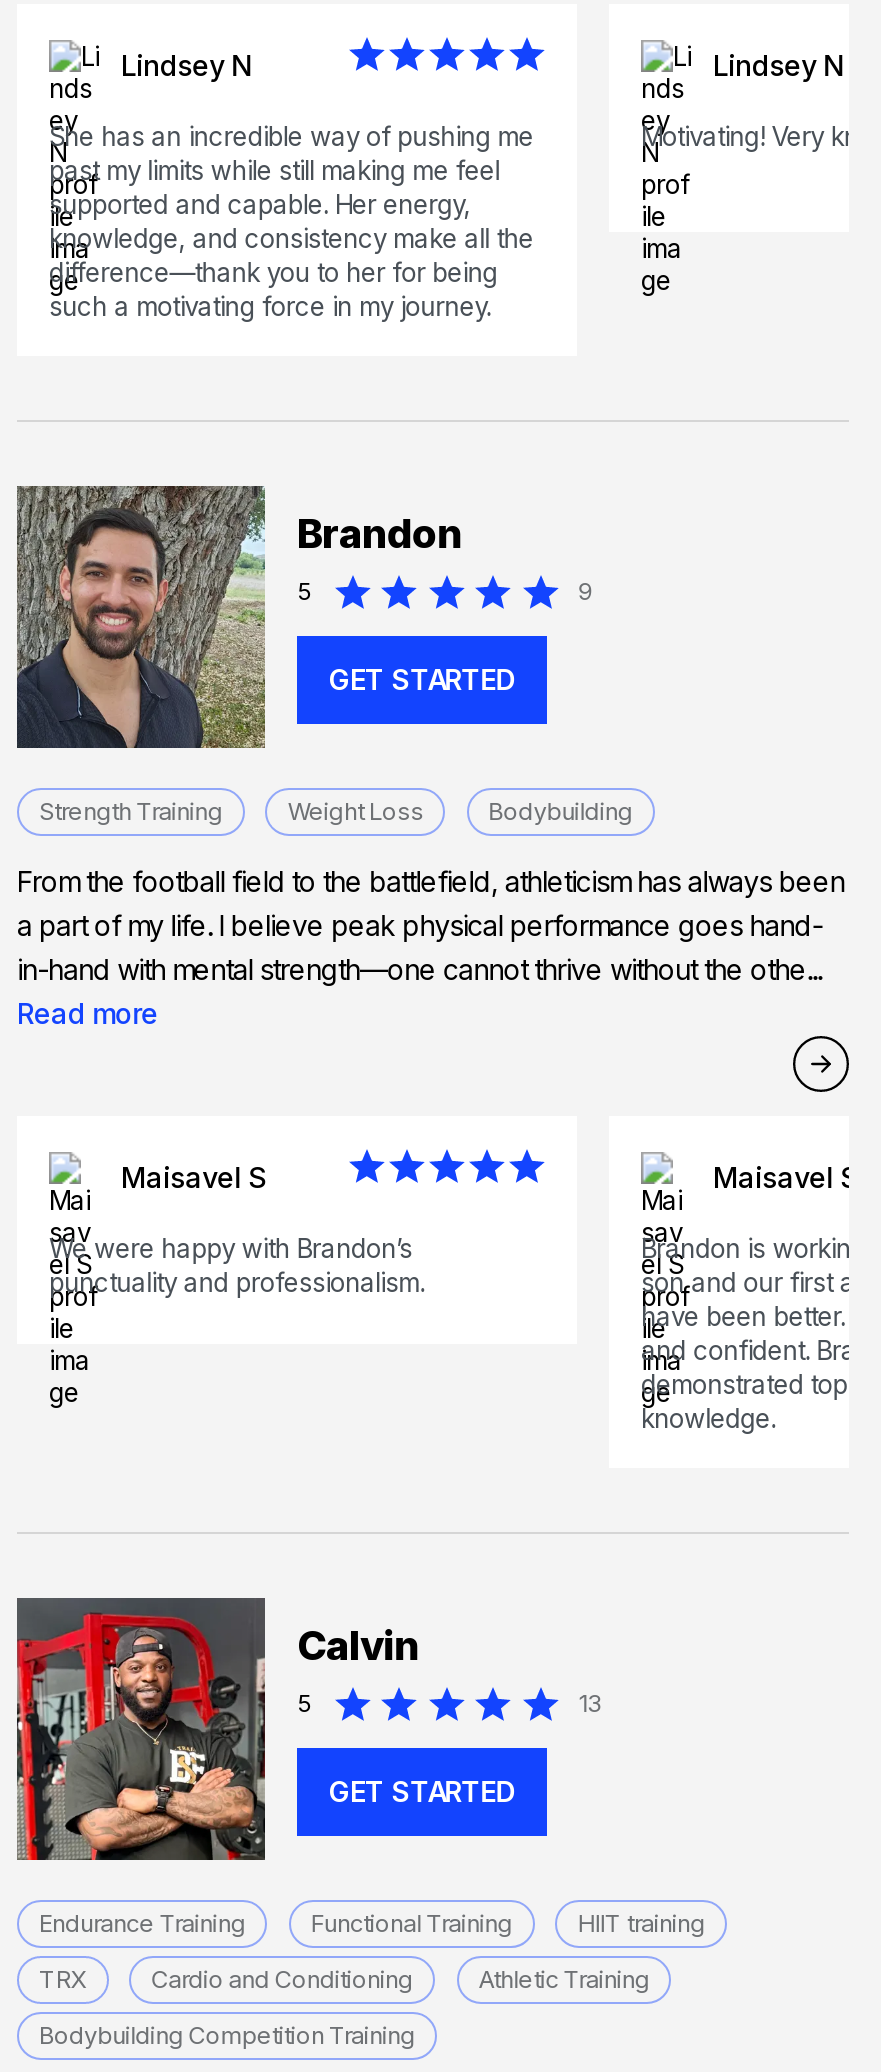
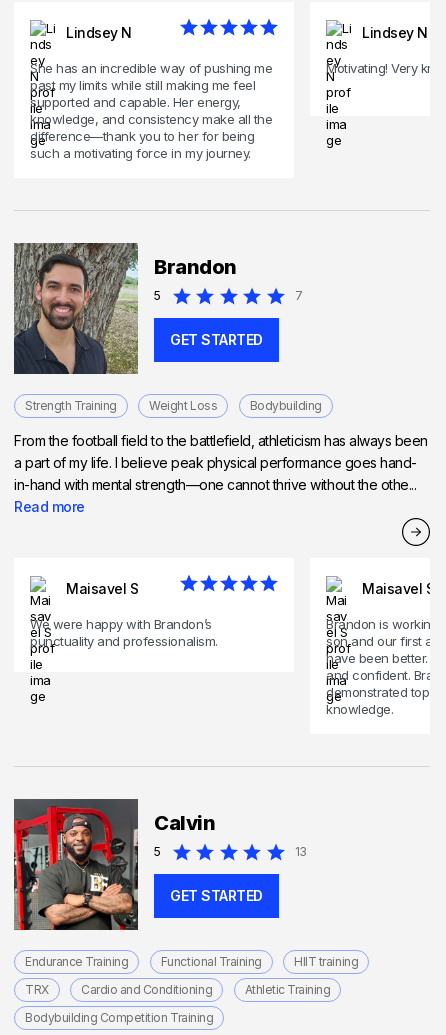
[578,577,593,607] 9 -> [295,288,302,303] 7

